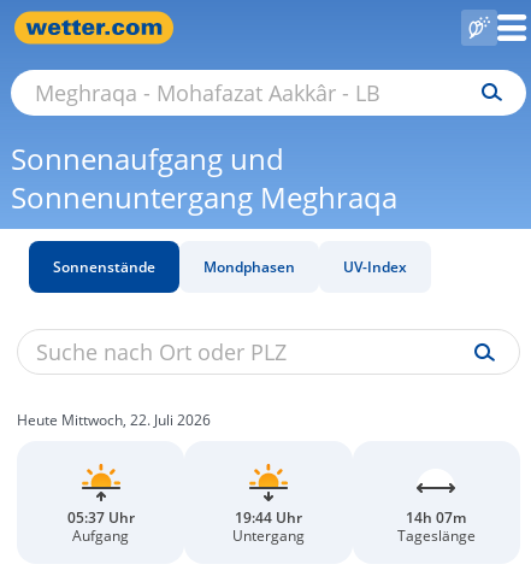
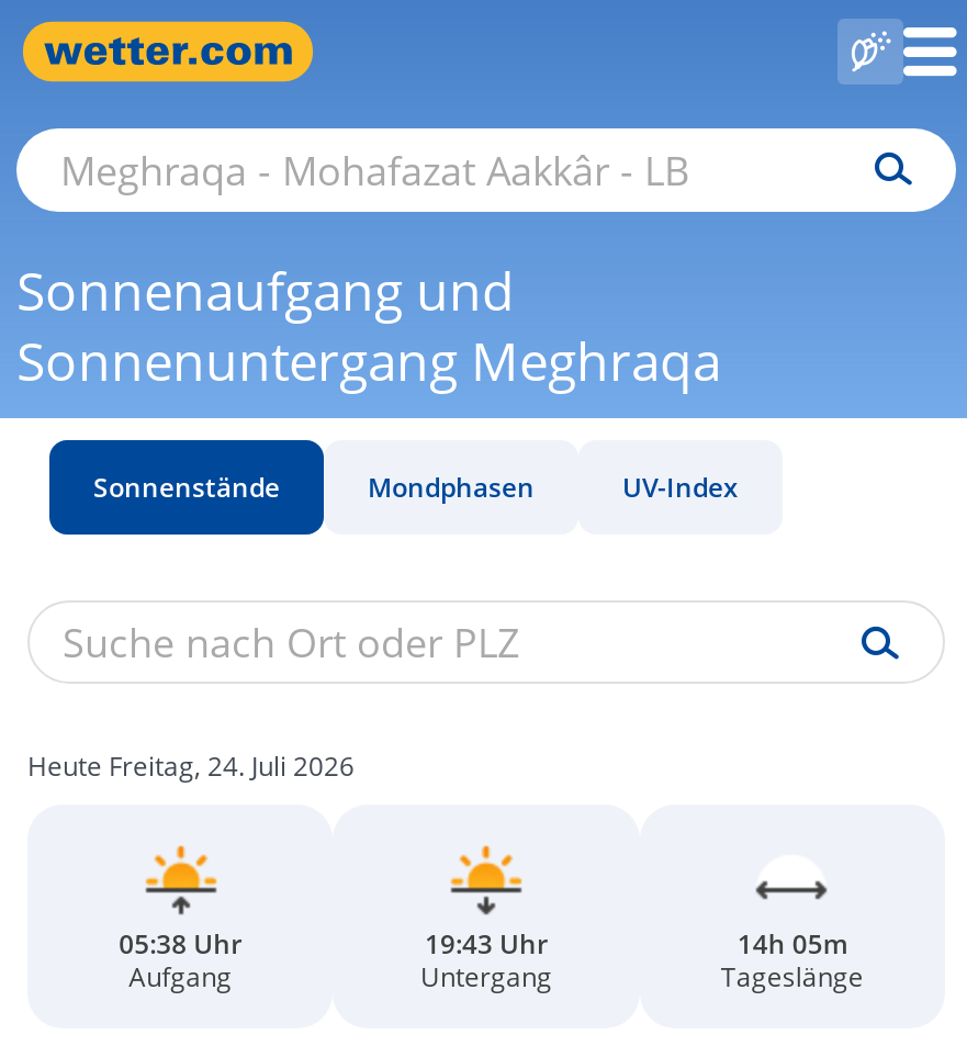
[17,410,211,430] Heute Mittwoch, 22. Juli 2026 -> [27,747,355,785] Heute Freitag, 24. Juli 2026
[67,507,134,528] 05:37 Uhr -> [119,925,242,963] 05:38 Uhr
[235,507,302,528] 19:44 Uhr -> [425,925,548,963] 19:43 Uhr
[406,507,466,528] 14h 07m -> [737,925,847,963] 14h 05m

